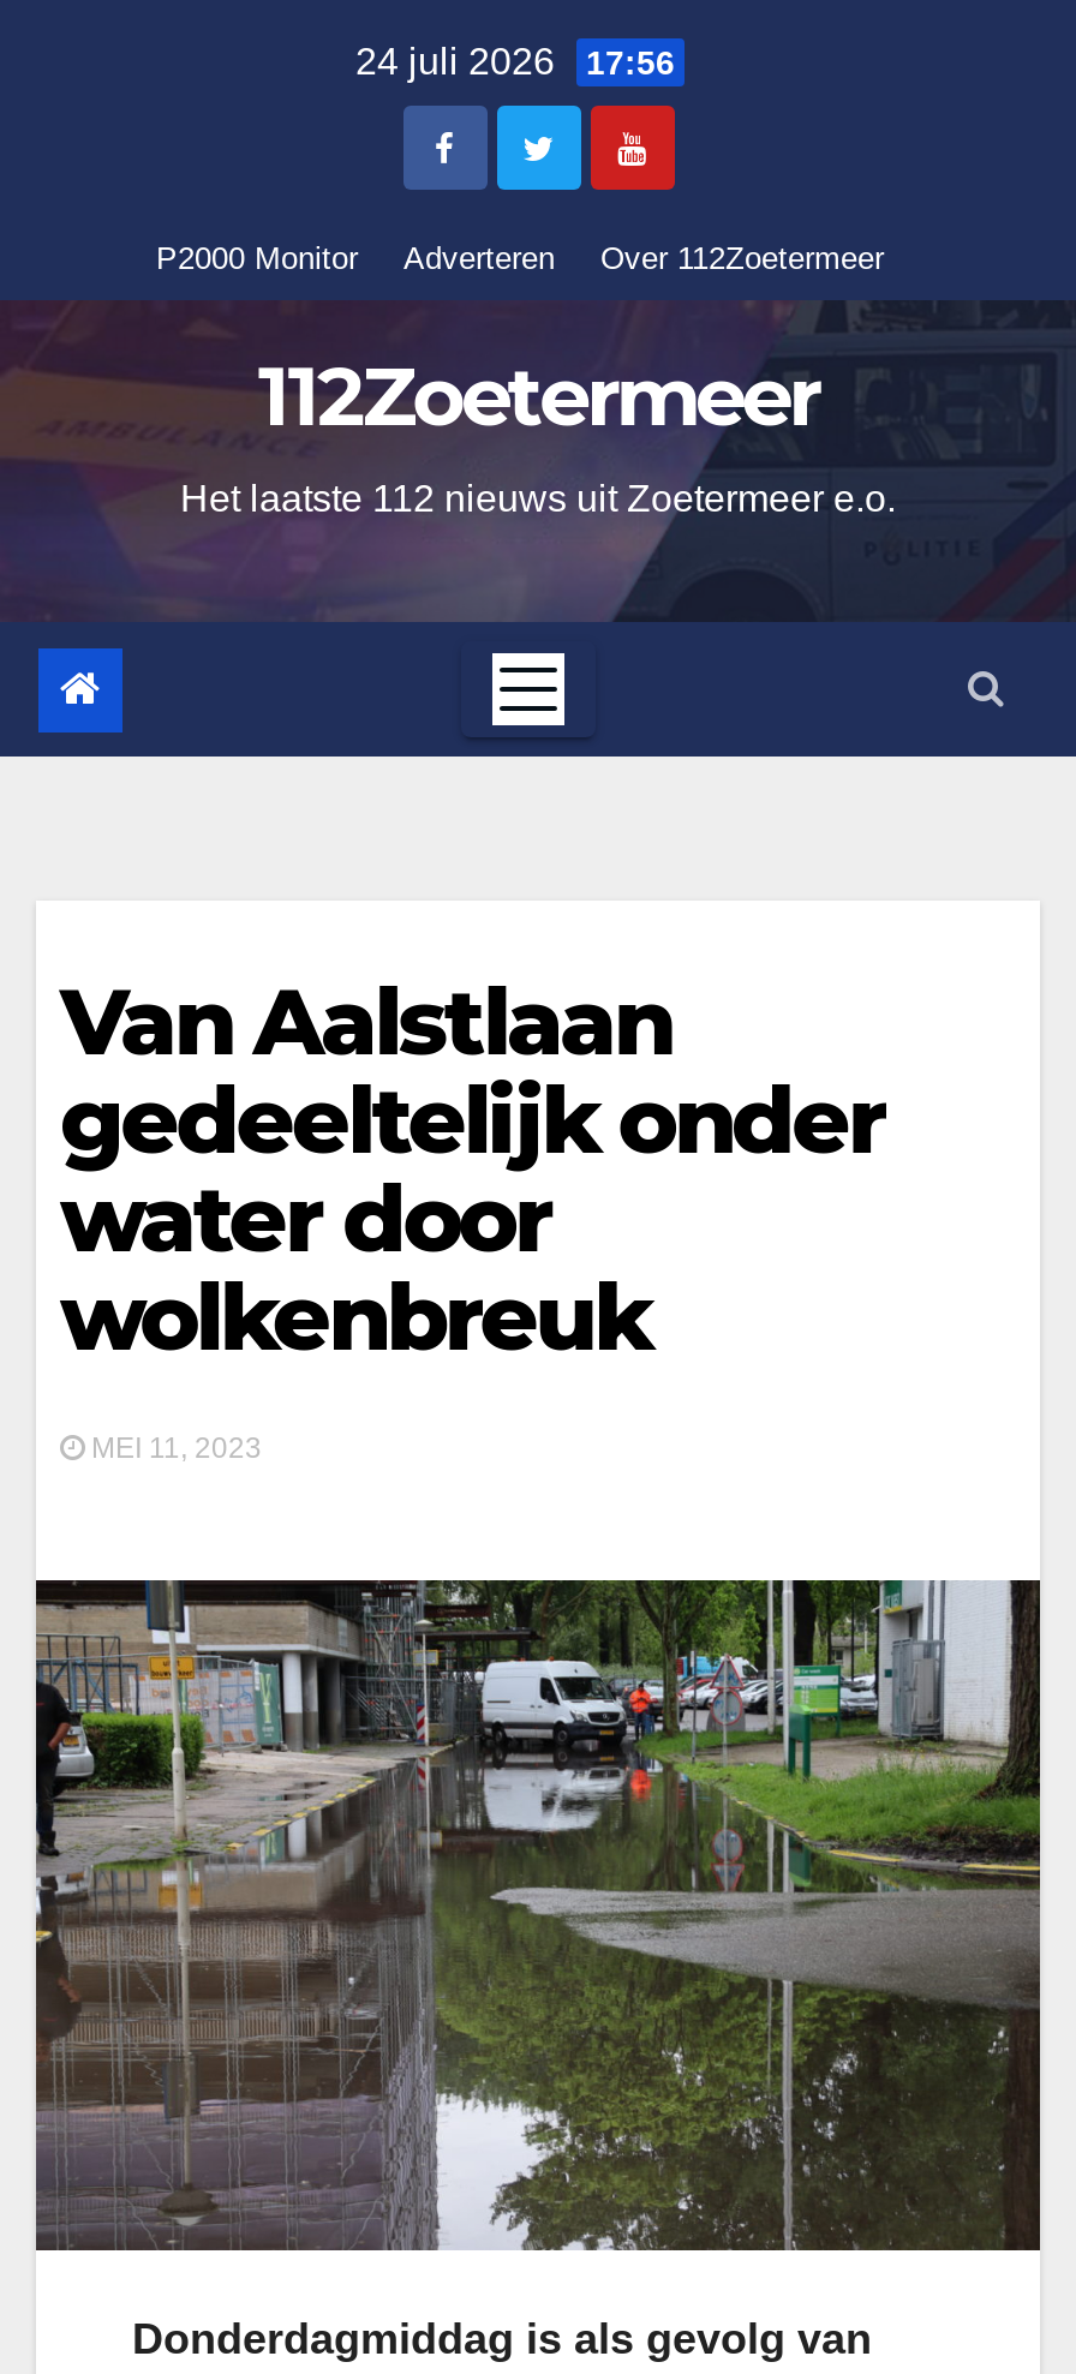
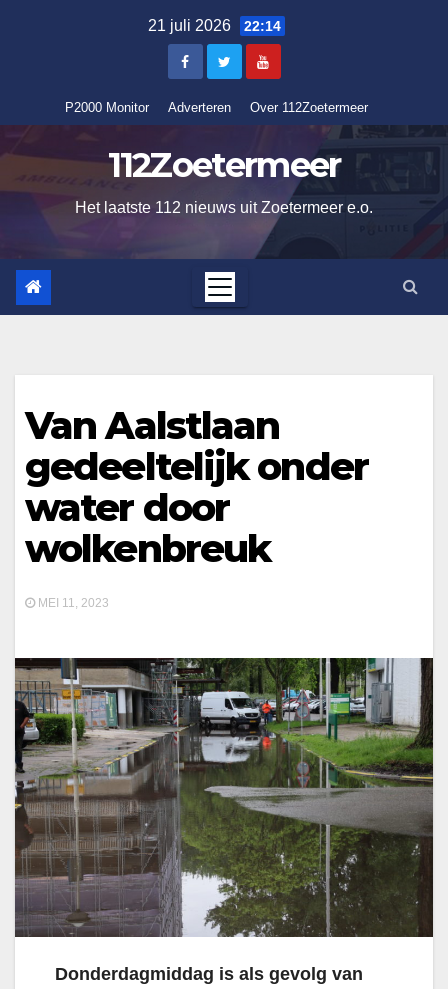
[355,41,675,82] 24 juli 2026 17:56 -> [148,17,281,34] 21 juli 2026 22:14

